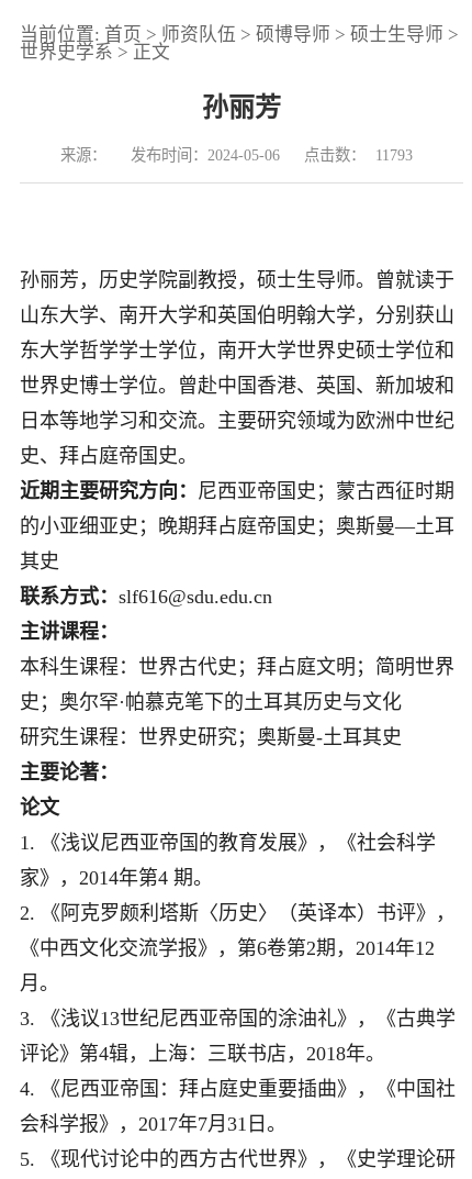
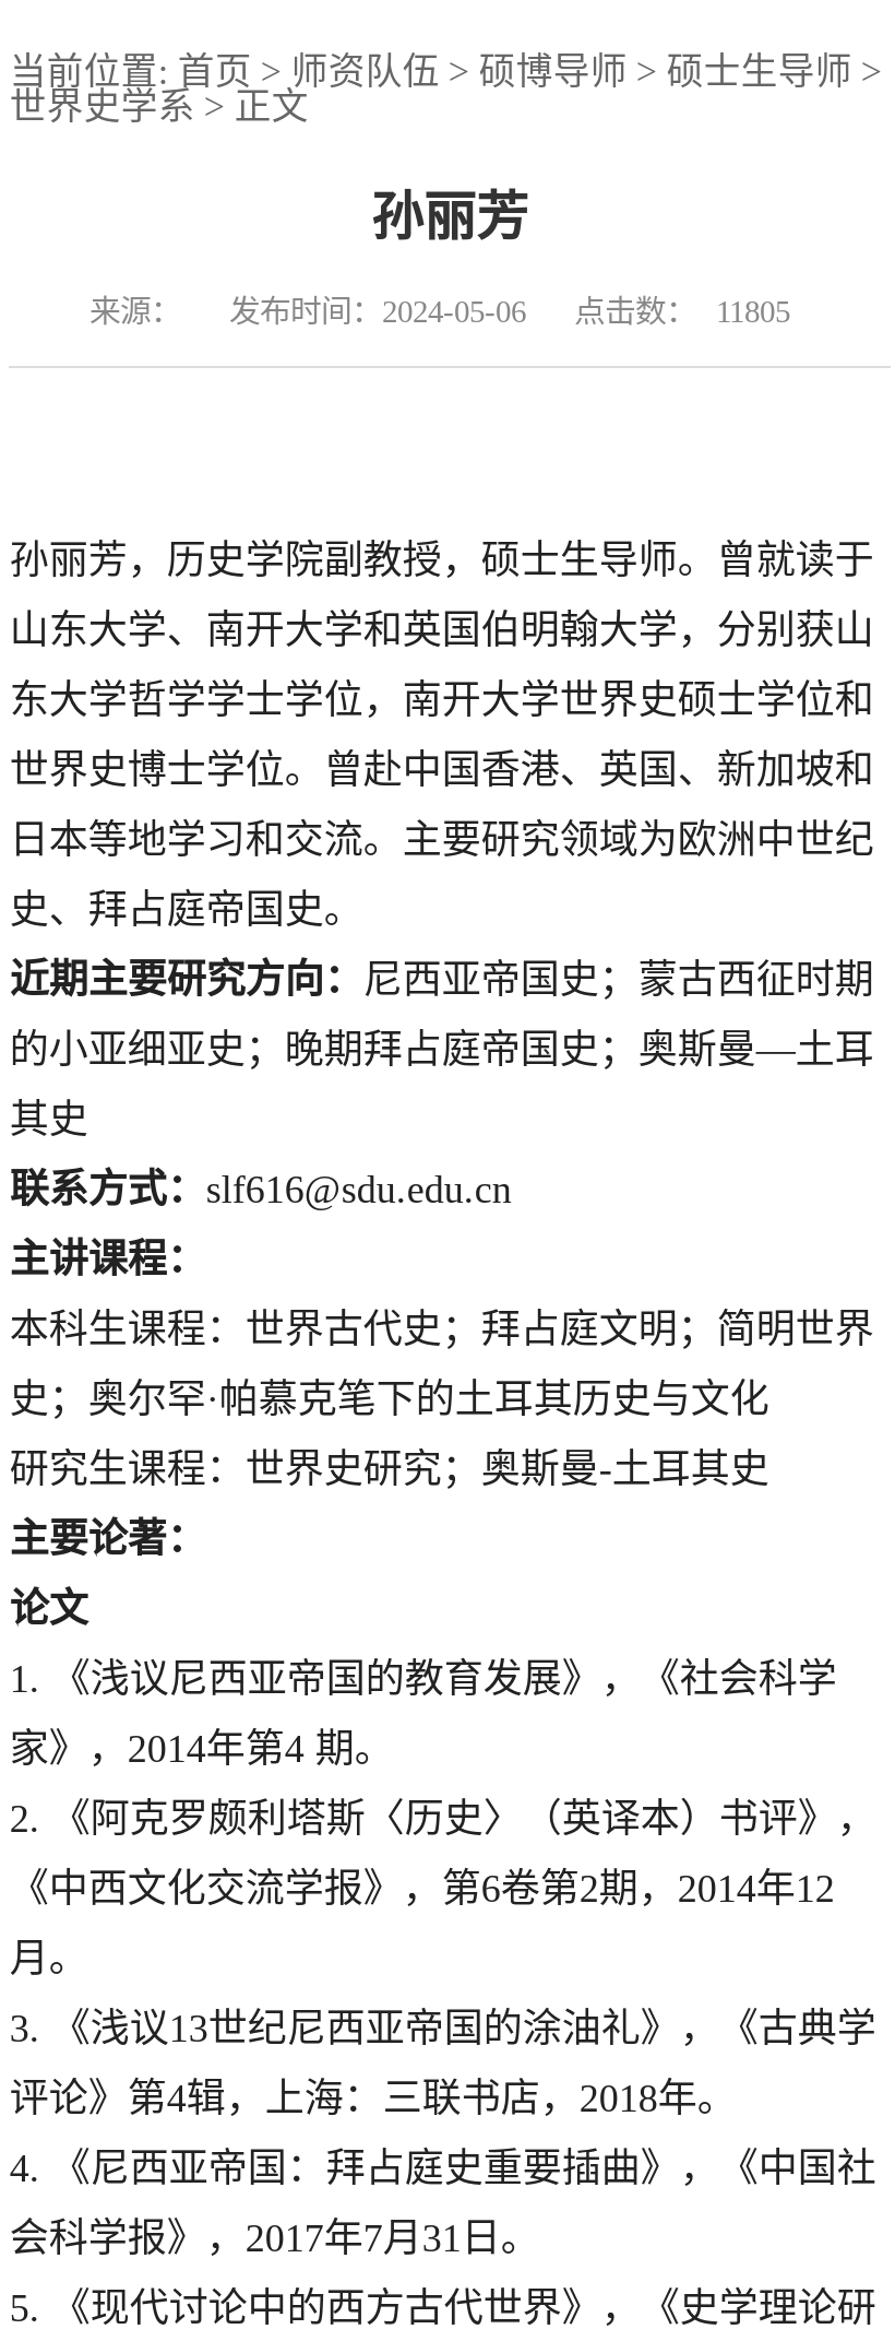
[60,146,413,164] 来源： 发布时间：2024-05-06 点击数： 11793 -> [89,294,790,329] 来源： 发布时间：2024-05-06 点击数： 11805

